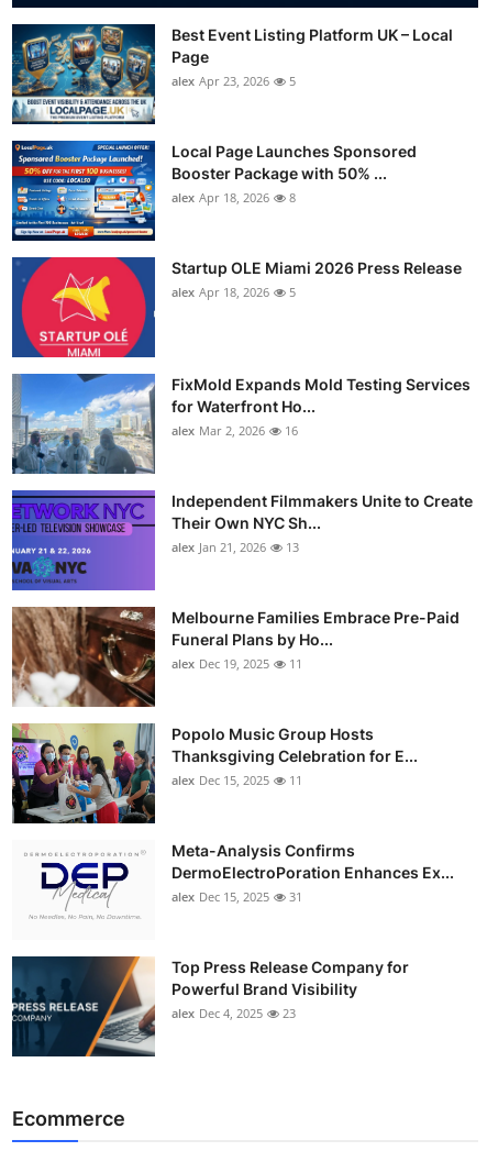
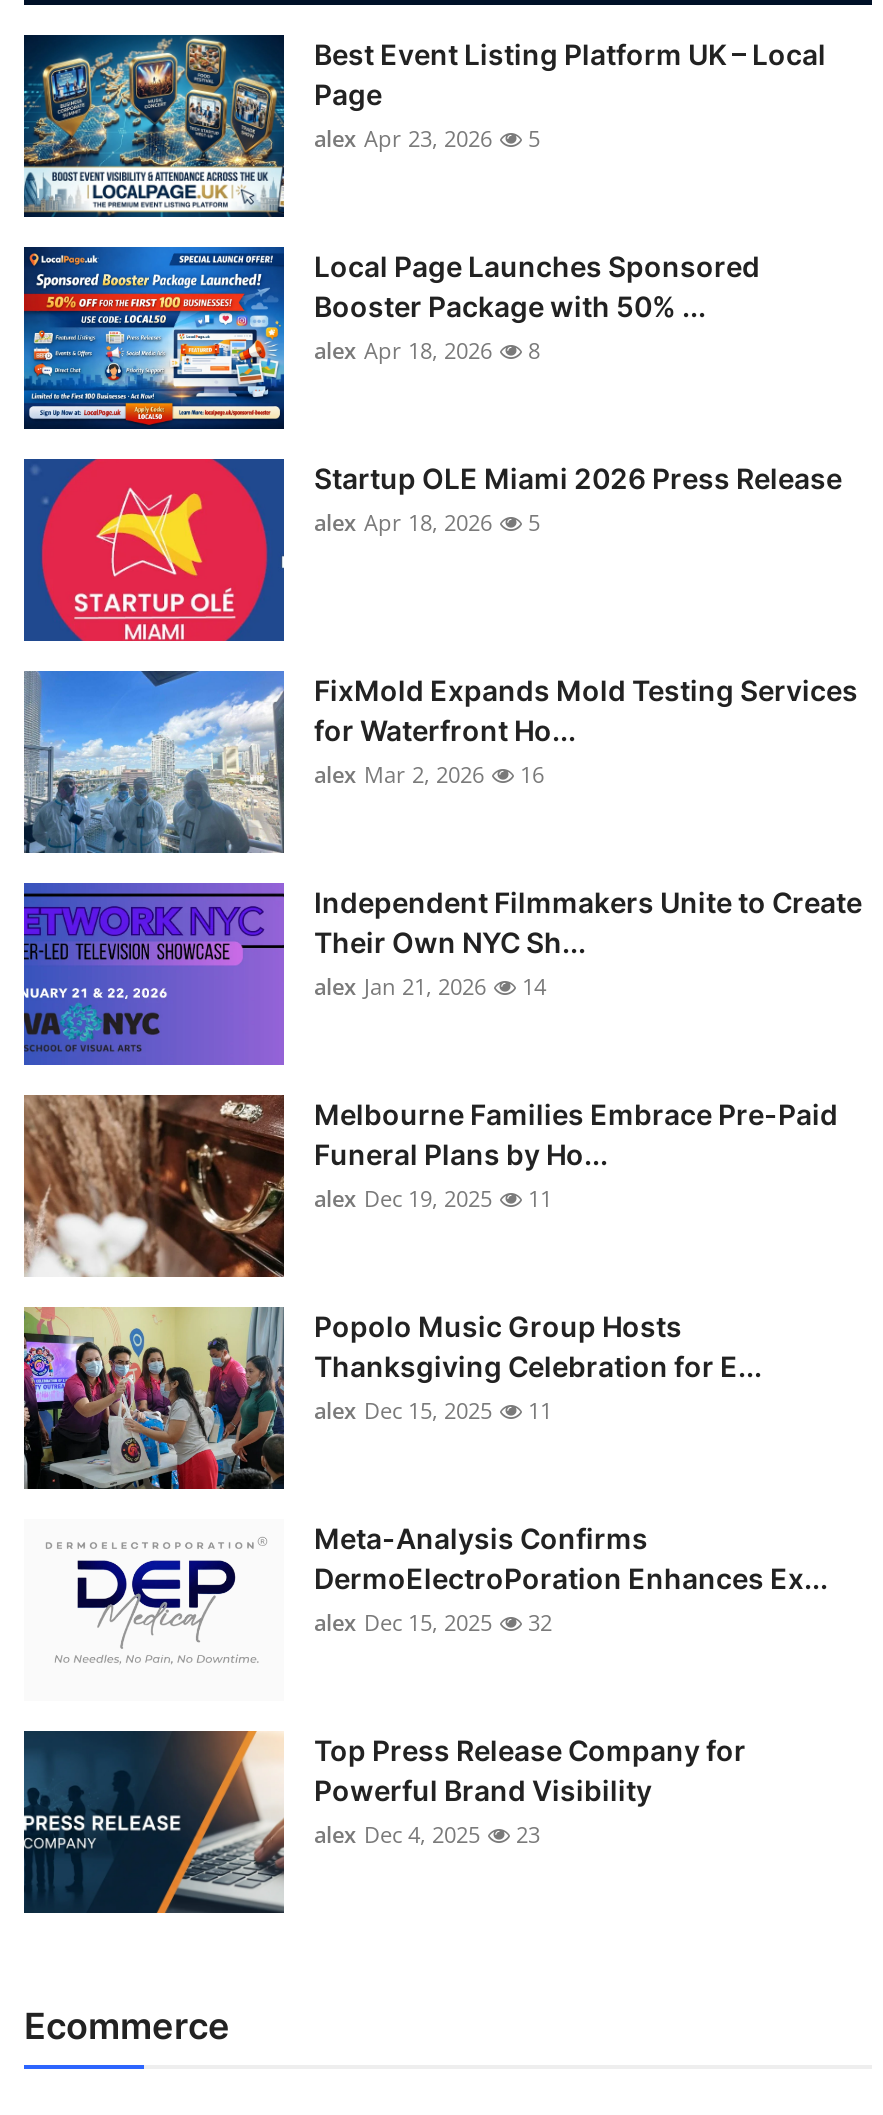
[171,539,299,555] alex Jan 21, 2026 13 -> [314,971,546,1001] alex Jan 21, 2026 14
[171,888,302,905] alex Dec 15, 2025 31 -> [314,1607,552,1637] alex Dec 15, 2025 32

